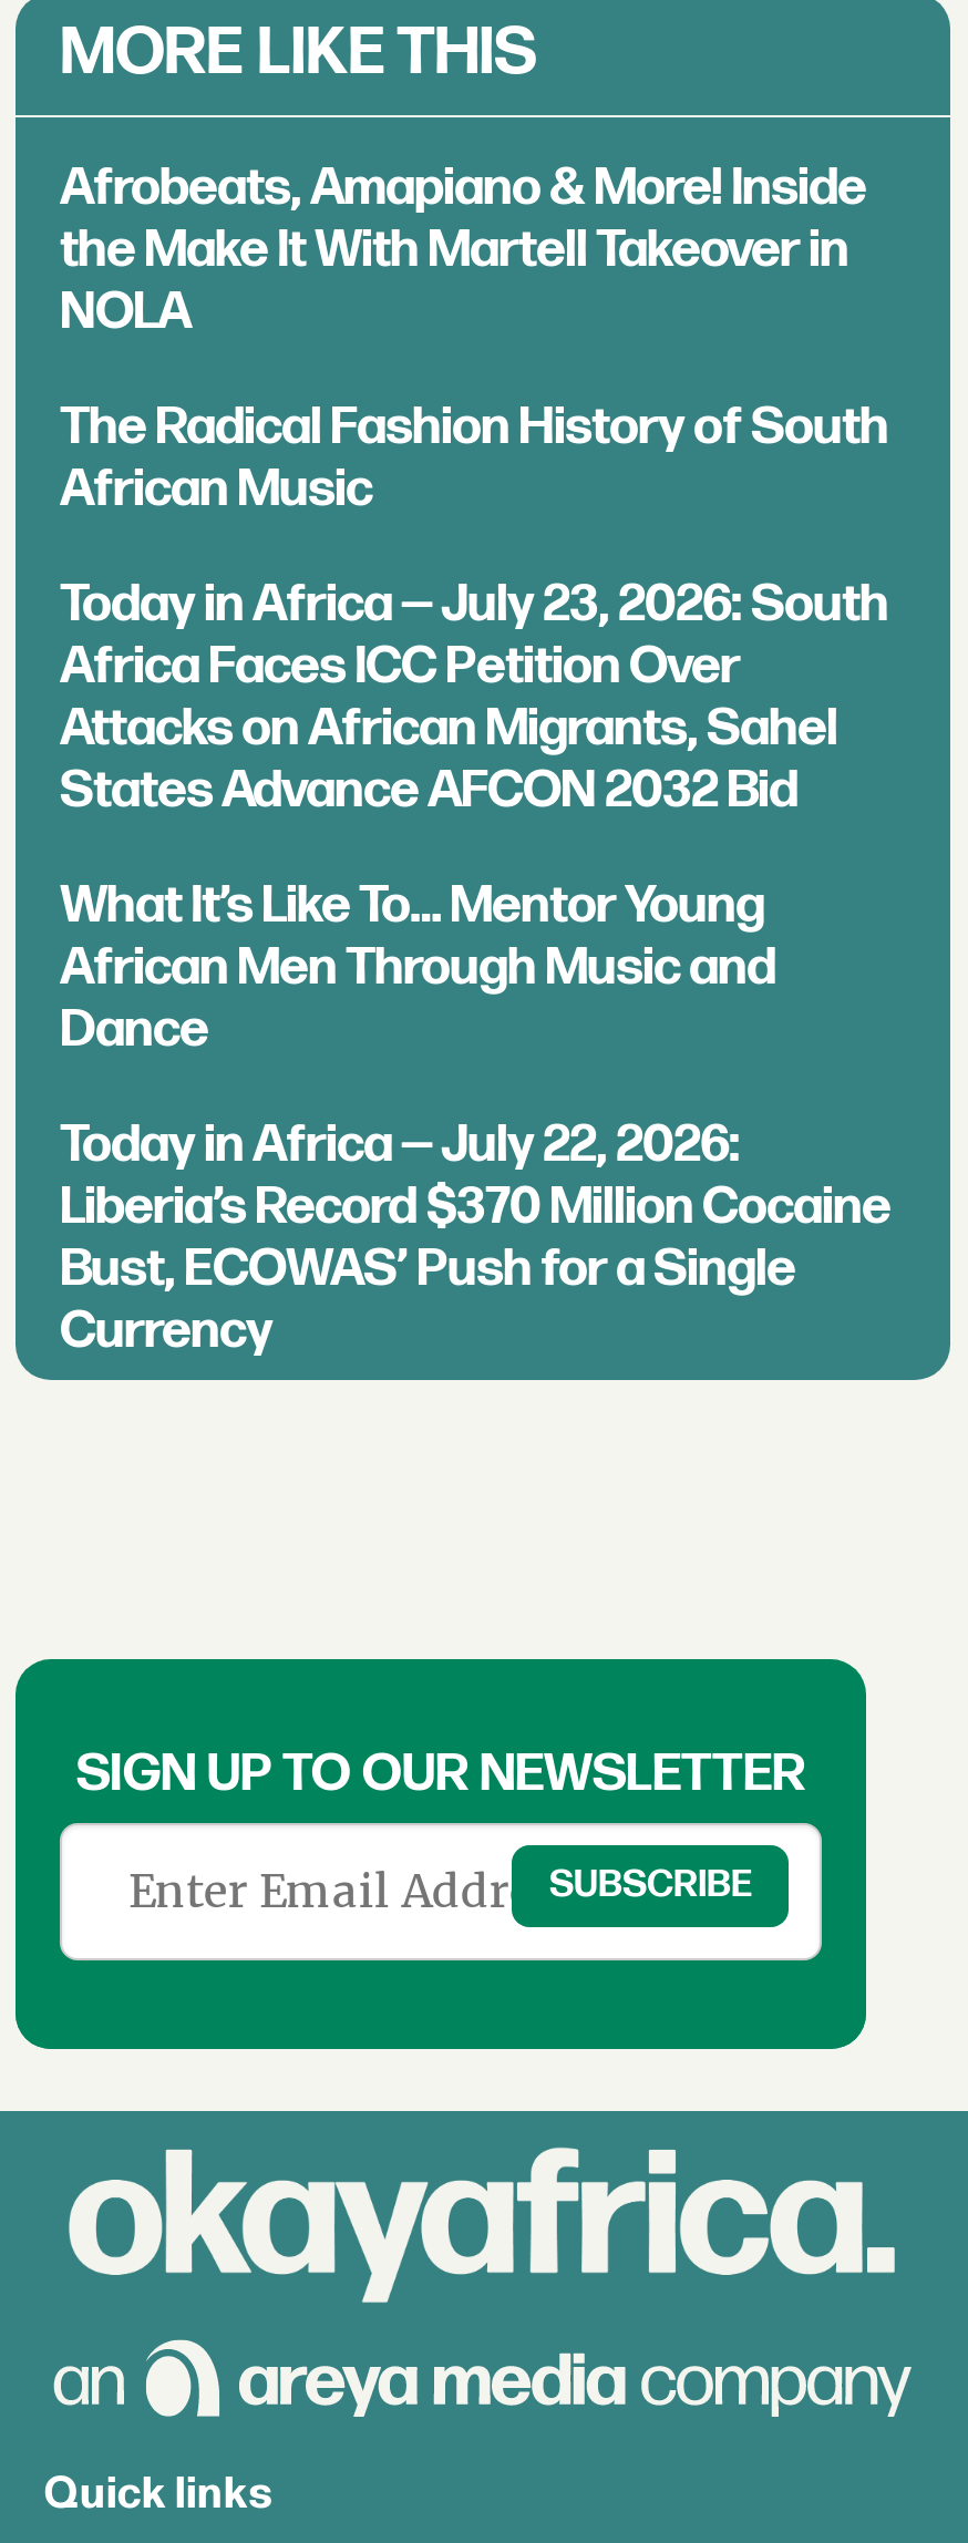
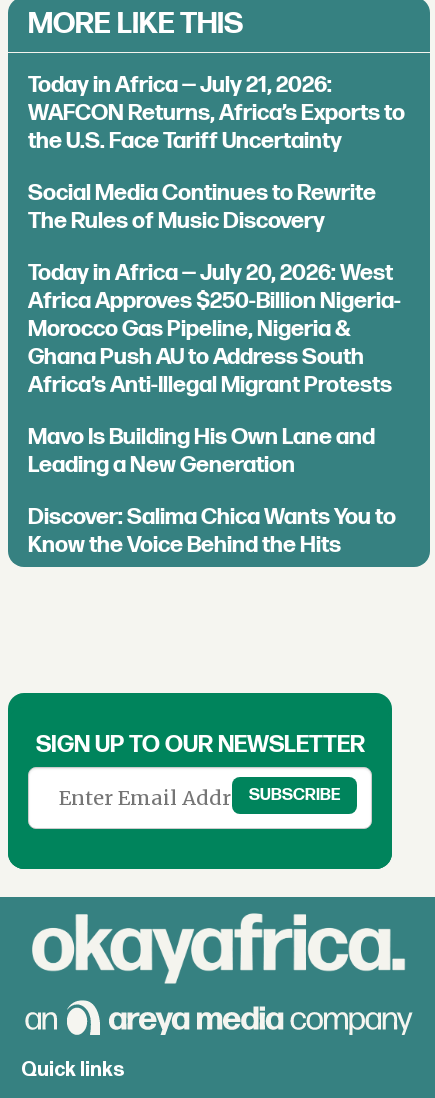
[60,158,867,344] Afrobeats, Amapiano & More! Inside | the Make It With Martell Takeover in | NOLA -> [28,71,405,155] Today in Africa — July 21, 2026: | WAFCON Returns, Africa’s Exports to | the U.S. Face Tariff Uncertainty
[60,397,889,521] The Radical Fashion History of South | African Music -> [28,179,376,235] Social Media Continues to Rewrite | The Rules of Music Discovery
[60,574,889,822] Today in Africa — July 23, 2026: South | Africa Faces ICC Petition Over | Attacks on African Migrants, Sahel | States Advance AFCON 2032 Bid -> [28,259,401,399] Today in Africa — July 20, 2026: West | Africa Approves $250-Billion Nigeria- | Morocco Gas Pipeline, Nigeria & | Ghana Push AU to Address South | Africa’s Anti-Illegal Migrant Protests
[60,875,776,1061] What It’s Like To… Mentor Young | African Men Through Music and | Dance -> [28,423,375,479] Mavo Is Building His Own Lane and | Leading a New Generation
[60,1114,891,1362] Today in Africa — July 22, 2026: | Liberia’s Record $370 Million Cocaine | Bust, ECOWAS’ Push for a Single | Currency -> [28,503,396,559] Discover: Salima Chica Wants You to | Know the Voice Behind the Hits

